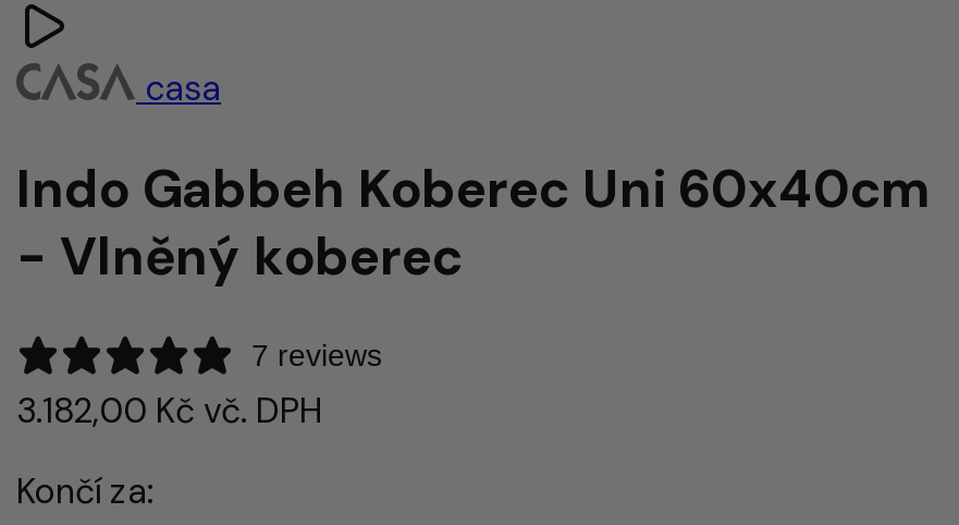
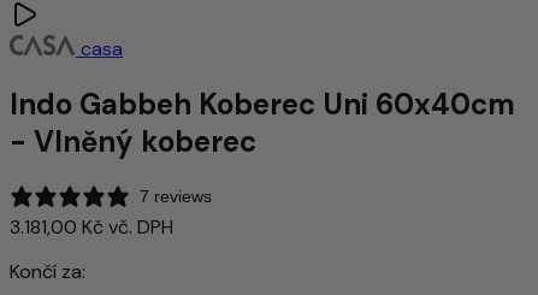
[16,387,321,433] 3.182,00 Kč vč. DPH -> [10,214,173,239] 3.181,00 Kč vč. DPH

